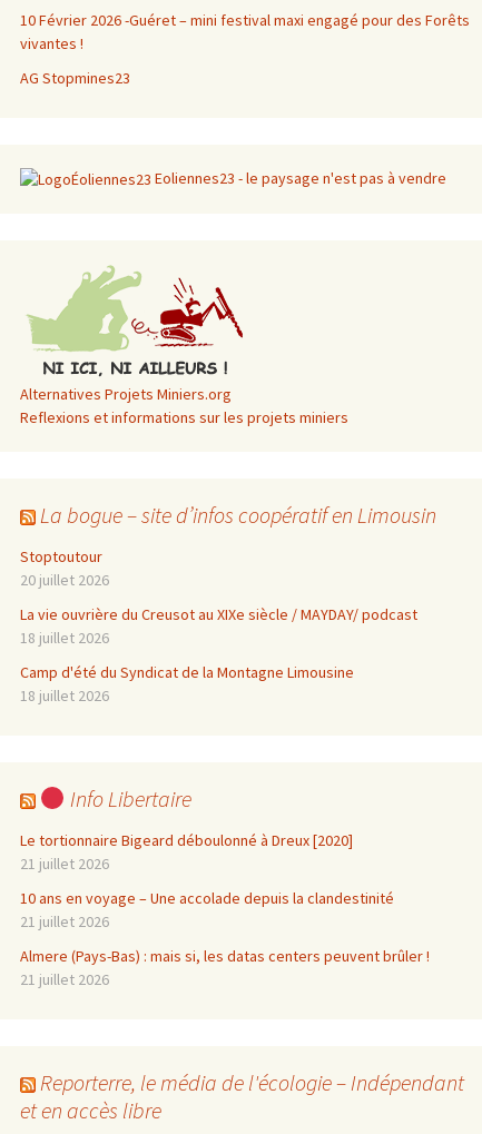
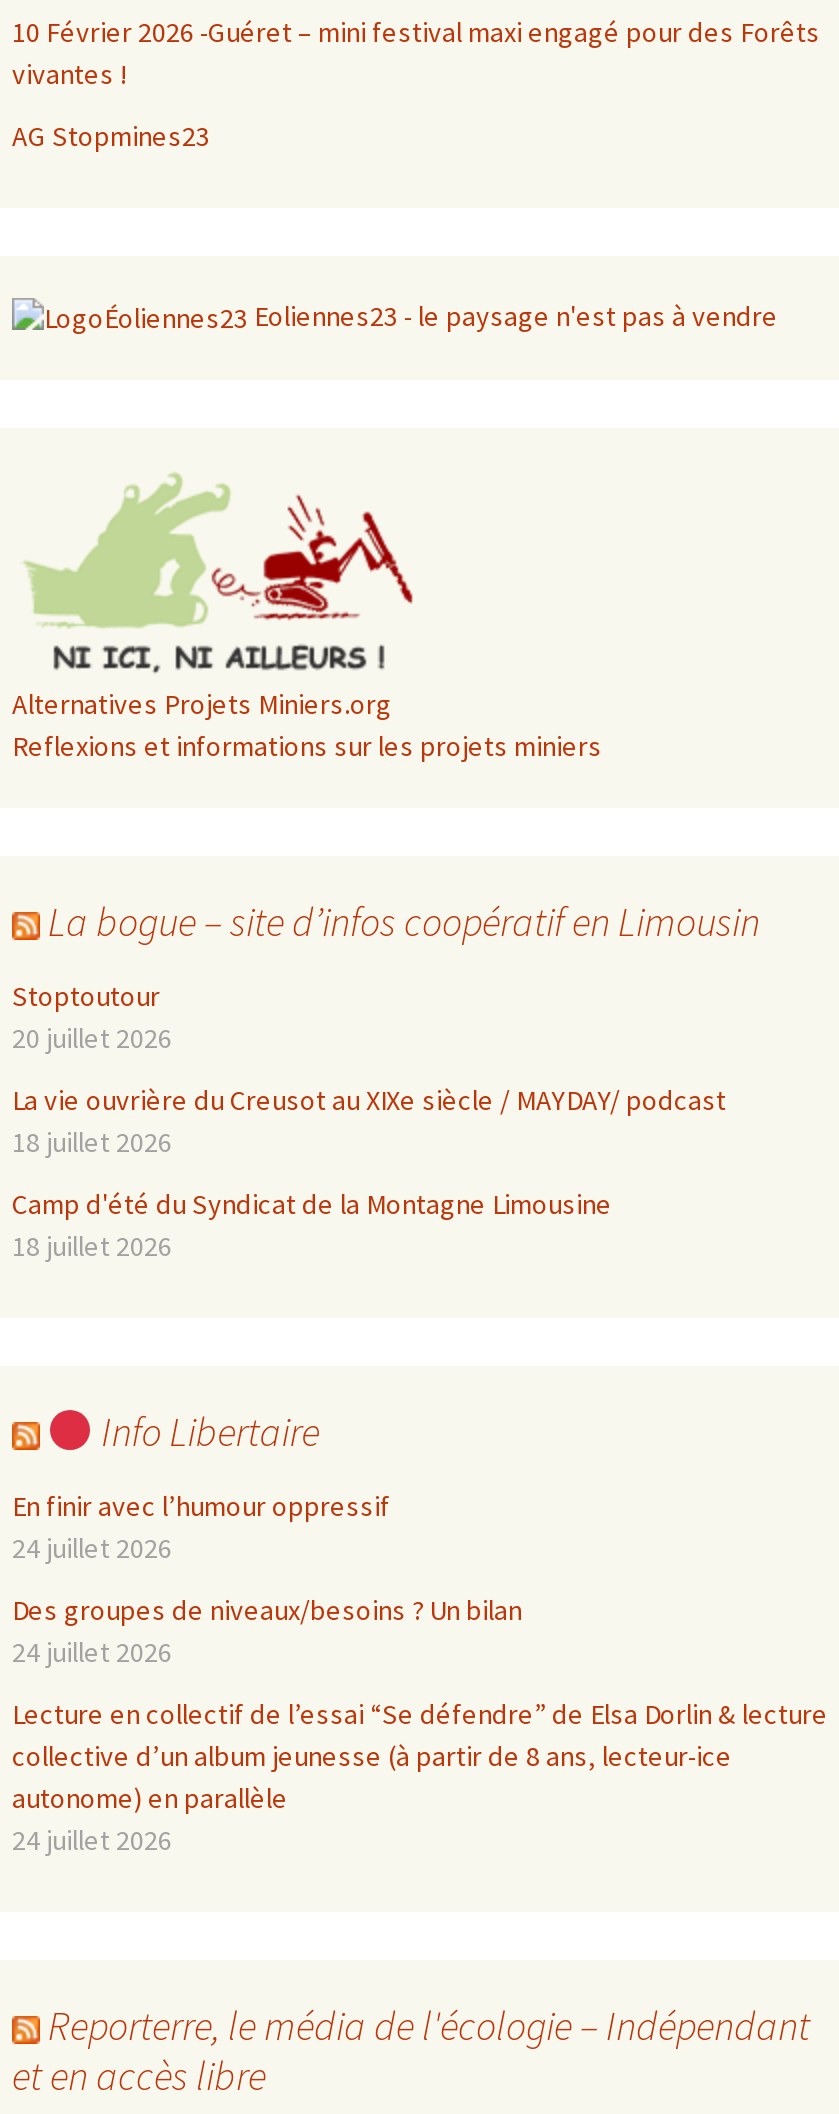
[20,830,353,873] Le tortionnaire Bigeard déboulonné à Dreux [2020] | 21 juillet 2026 -> [12,1487,390,1565] En finir avec l’humour oppressif | 24 juillet 2026
[20,888,394,931] 10 ans en voyage – Une accolade depuis la clandestinité | 21 juillet 2026 -> [12,1591,522,1669] Des groupes de niveaux/besoins ? Un bilan | 24 juillet 2026
[20,946,430,989] Almere (Pays-Bas) : mais si, les datas centers peuvent brûler ! | 21 juillet 2026 -> [12,1695,828,1857] Lecture en collectif de l’essai “Se défendre” de Elsa Dorlin & lecture | collective d’un album jeunesse (à partir de 8 ans, lecteur-ice | autonome) en parallèle | 24 juillet 2026

